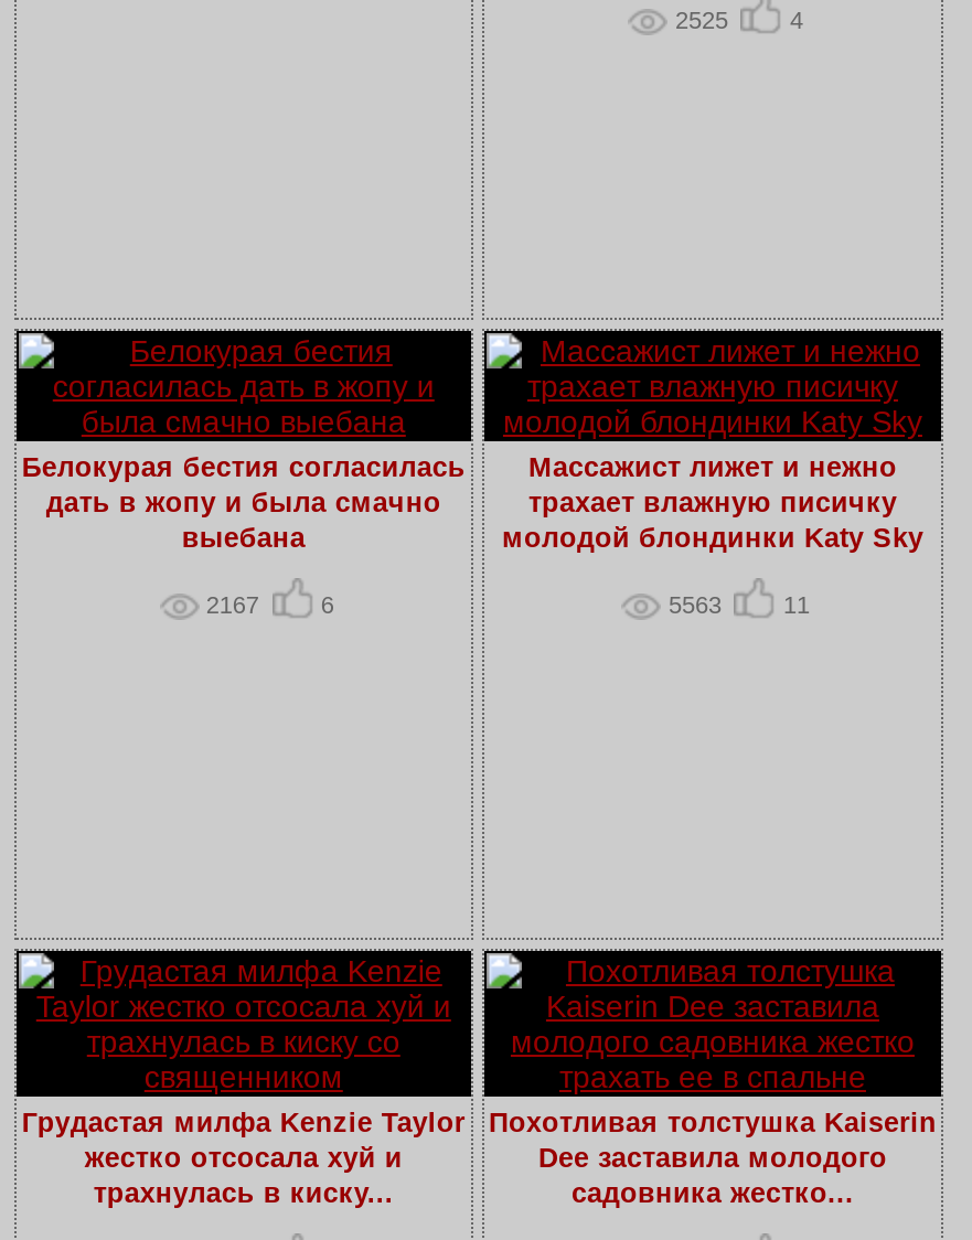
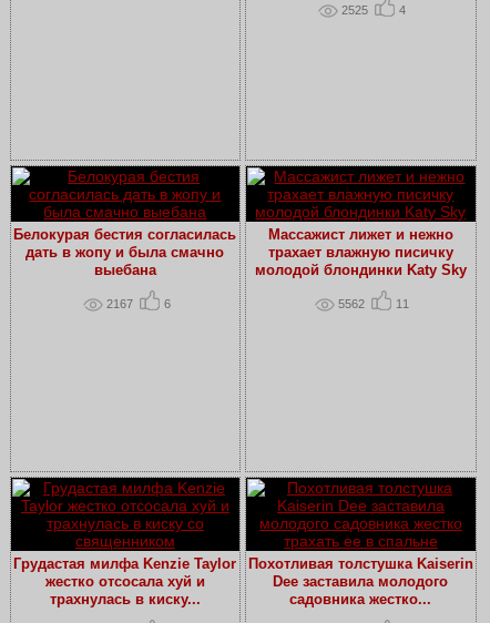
[669,591,722,618] 5563 -> [339,297,365,310] 5562

